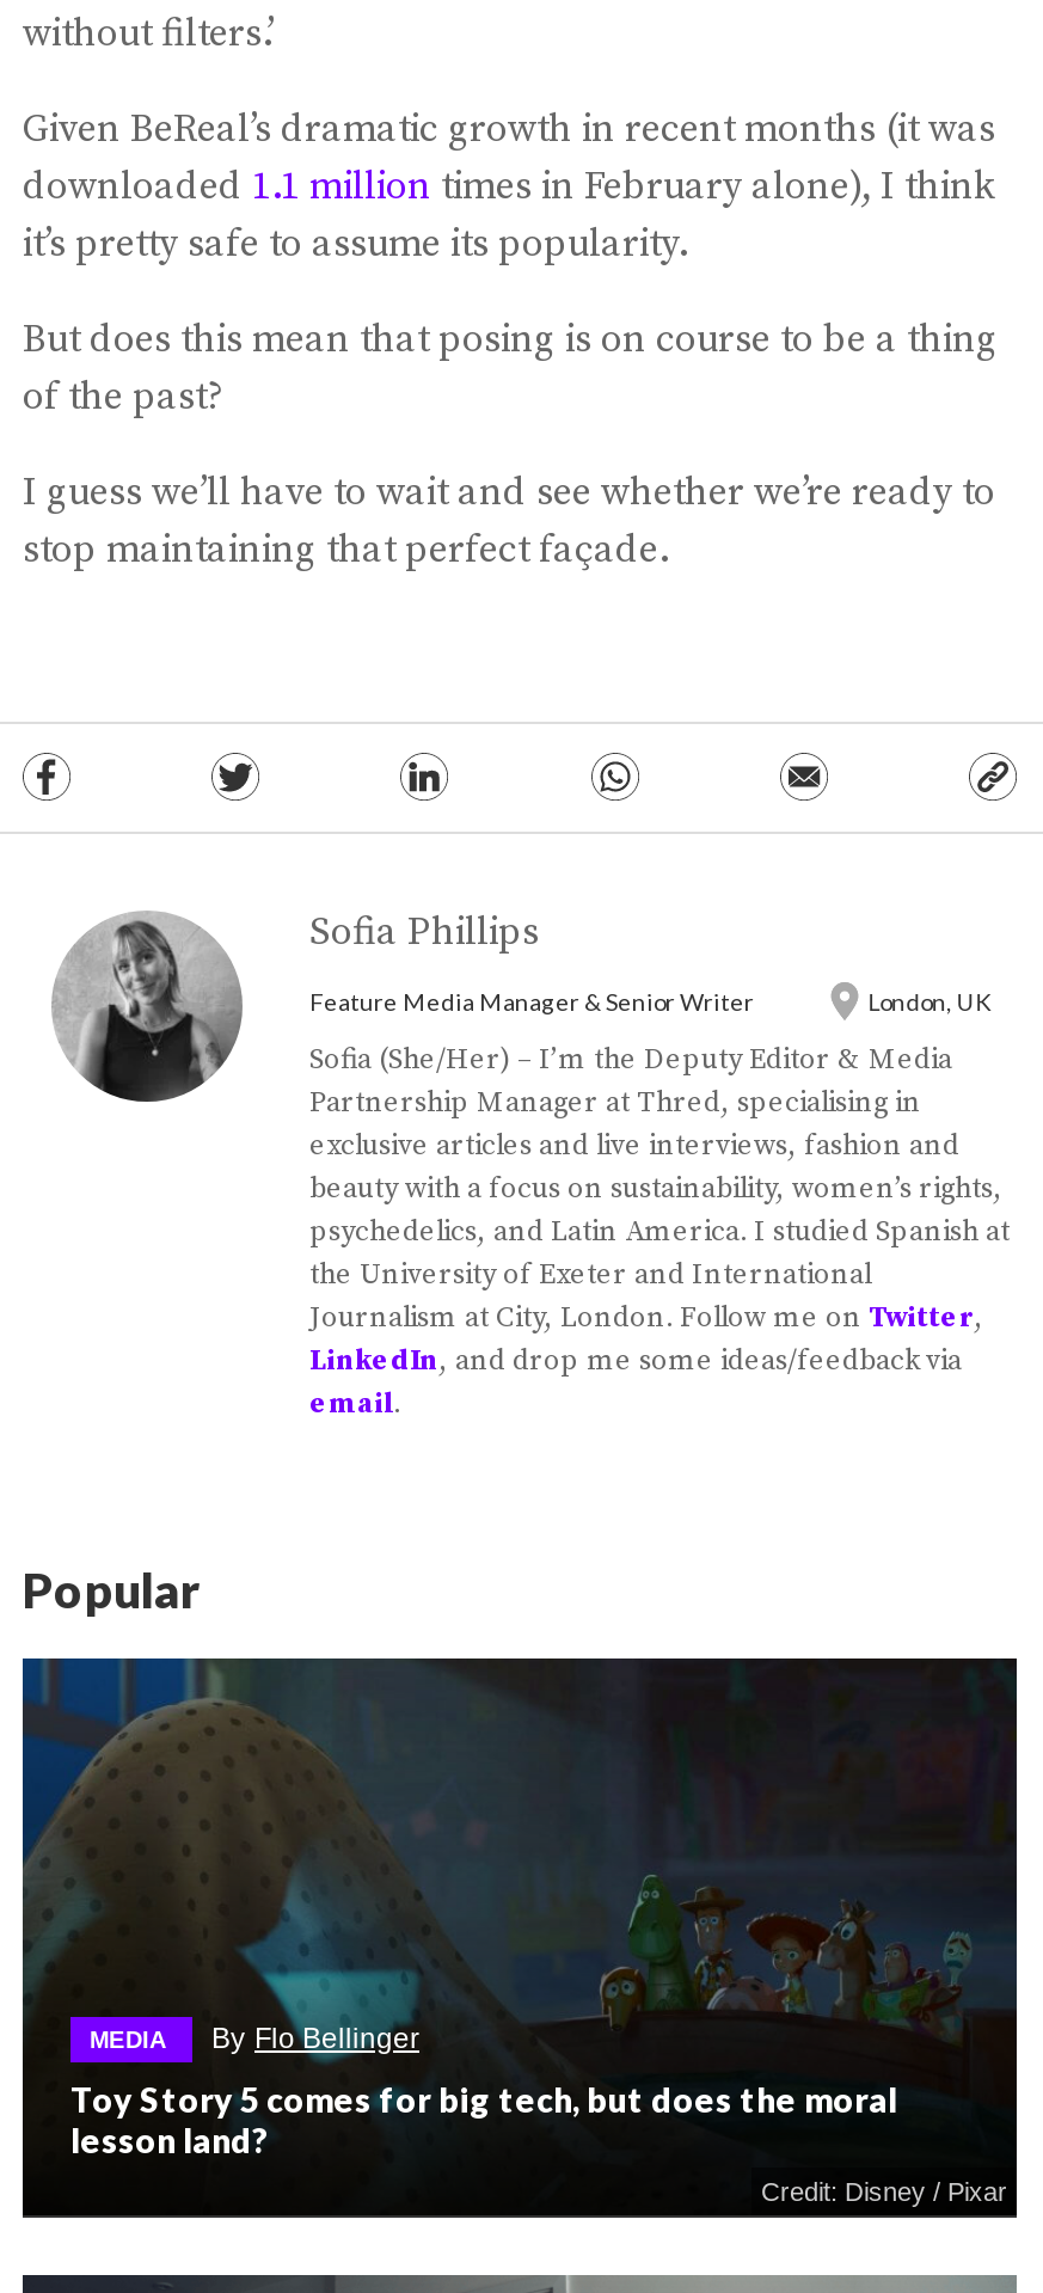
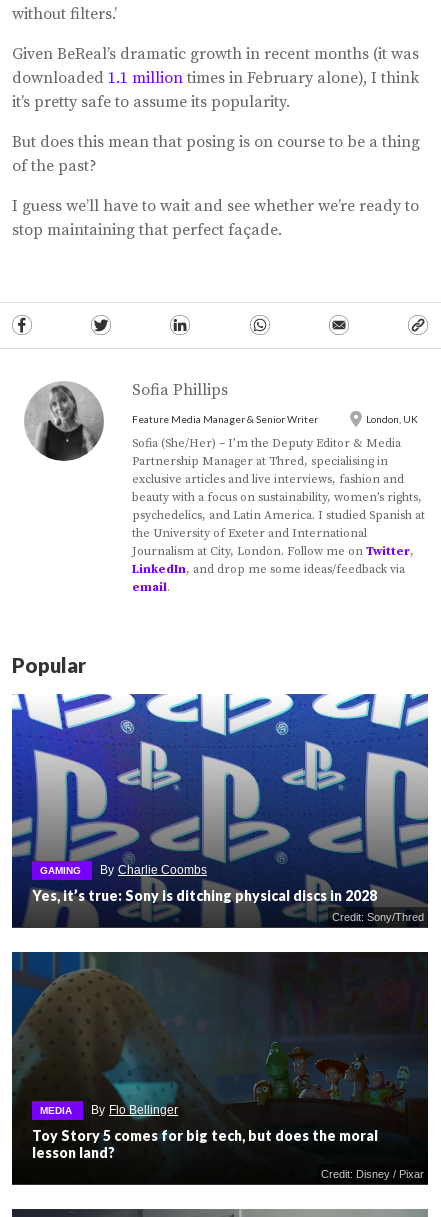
none -> [11,693,429,928] [image] | Credit: Sony/Thred
none -> [32,863,377,904] GAMING | By Charlie Coombs | Yes, it’s true: Sony is ditching physical discs in 2028

